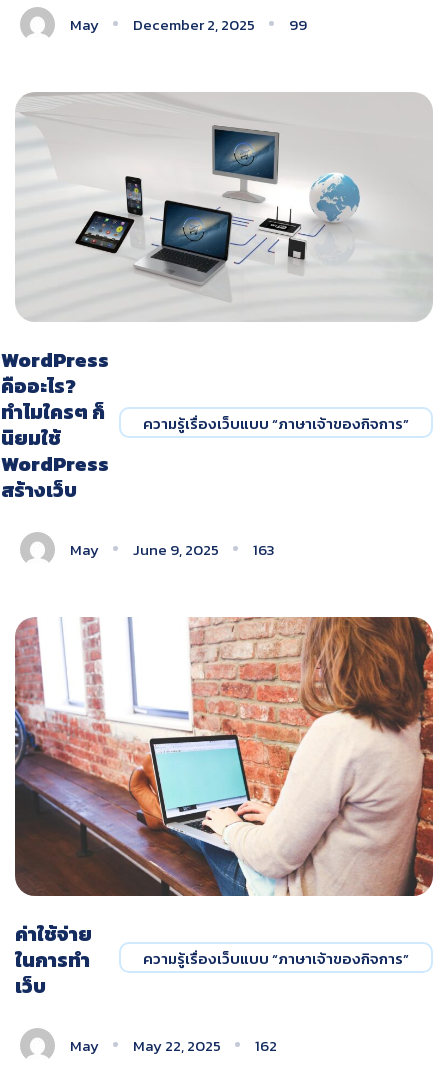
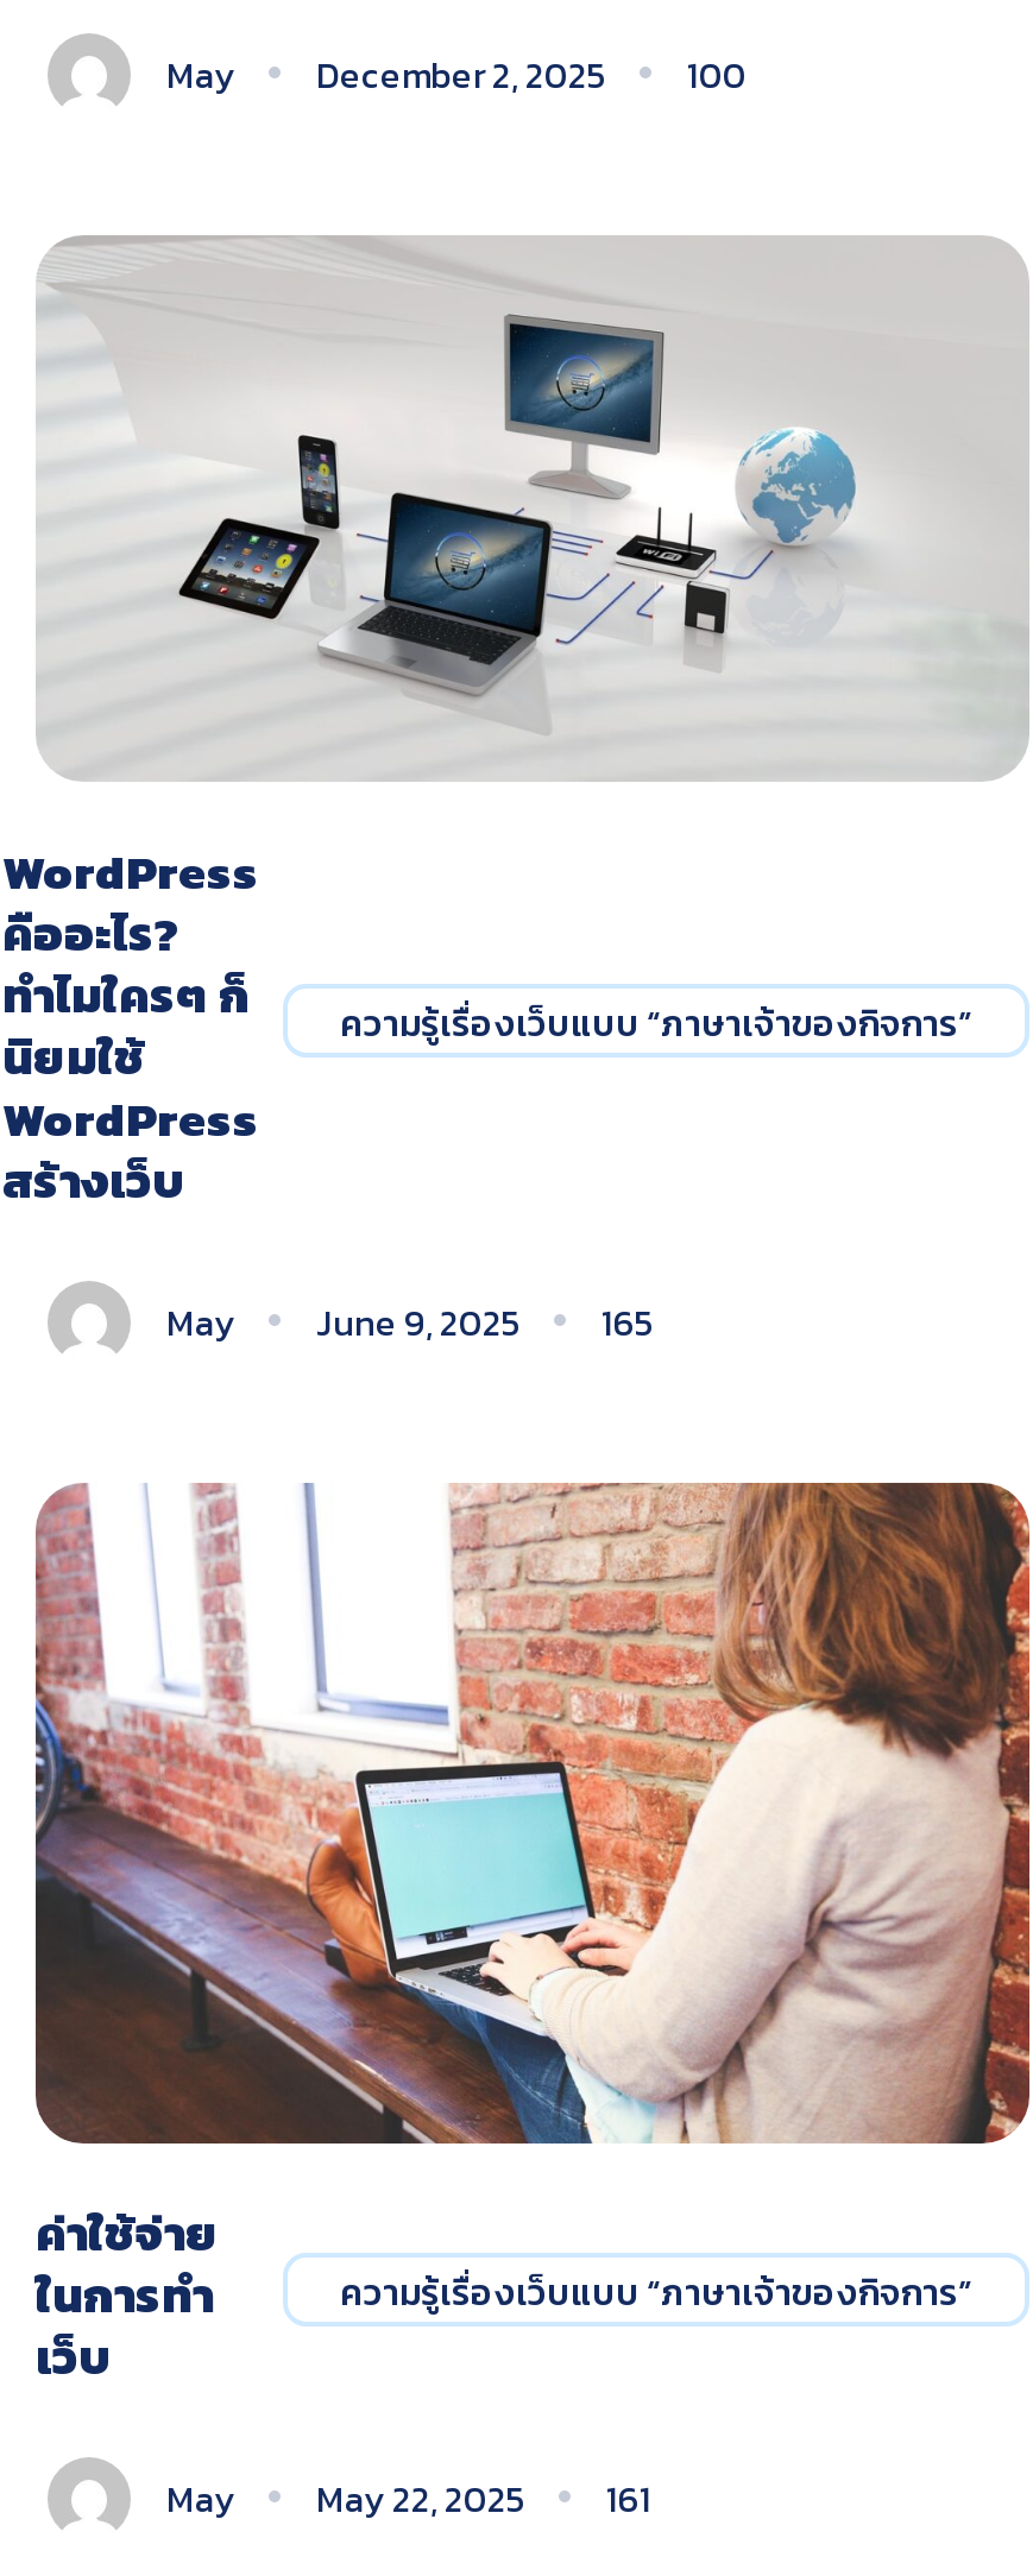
[70,13,307,36] May December 2, 2025 99 -> [166,48,747,103] May December 2, 2025 100
[70,538,275,561] May June 9, 2025 163 -> [166,1295,654,1350] May June 9, 2025 165
[70,1033,277,1056] May May 22, 2025 162 -> [166,2472,651,2527] May May 22, 2025 161

